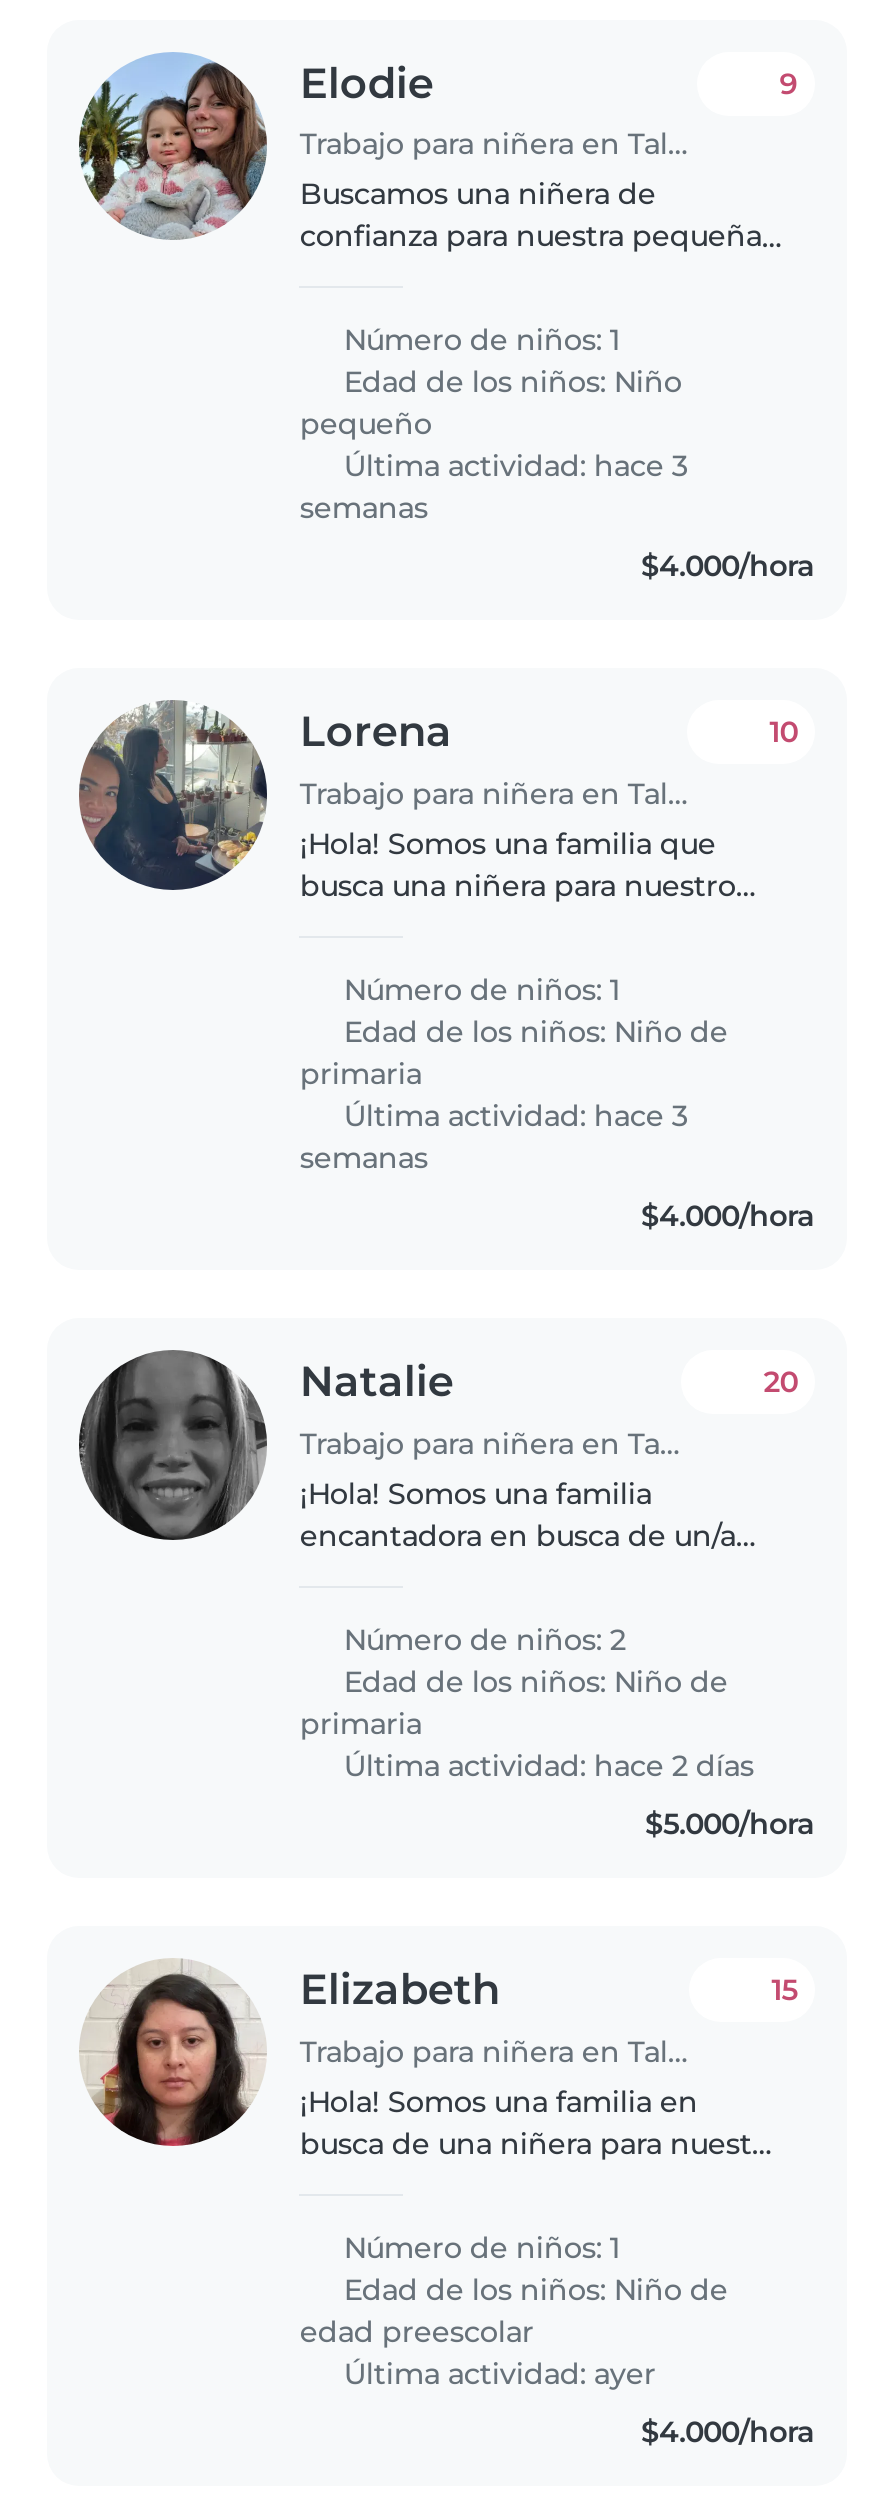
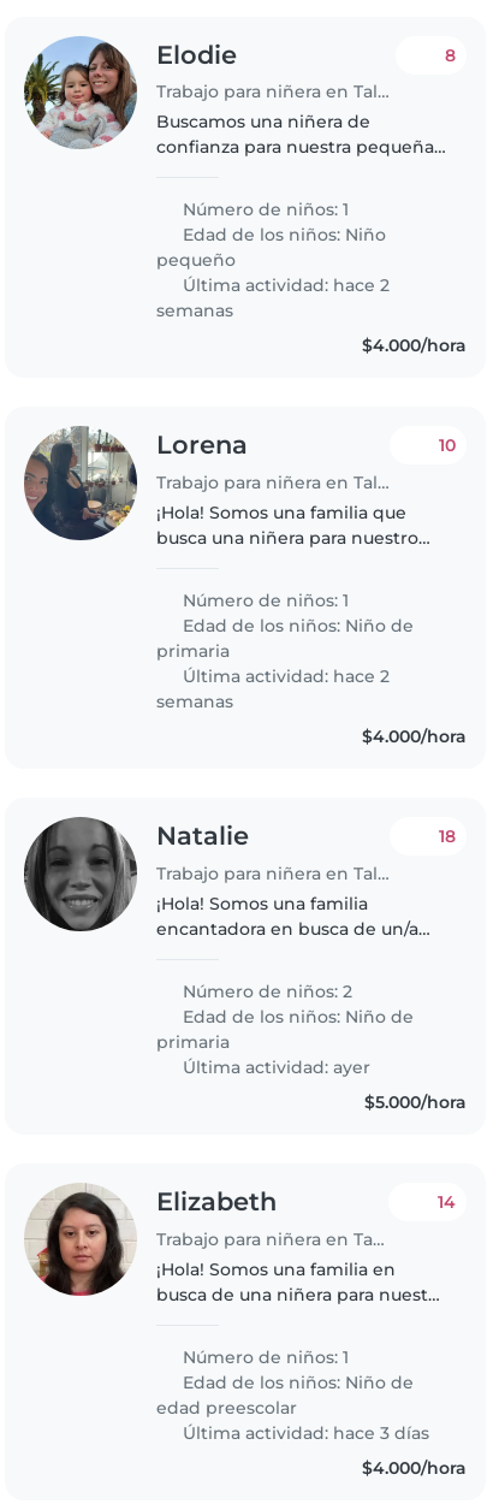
[779,65,797,101] 9 -> [445,44,456,66] 8
[336,449,688,485] Última actividad: hace 3 -> [178,275,390,296] Última actividad: hace 2
[336,1098,688,1134] Última actividad: hace 3 -> [178,666,390,687] Última actividad: hace 2
[763,1364,797,1400] 20 -> [439,826,456,847] 18
[336,1748,754,1784] Última actividad: hace 2 días -> none
[771,1972,797,2008] 15 -> [438,1191,456,1213] 14
moved [336,2356,656,2392] -> [178,1056,371,1078]: Última actividad: ayer
none -> [178,1422,430,1444] Última actividad: hace 3 días

